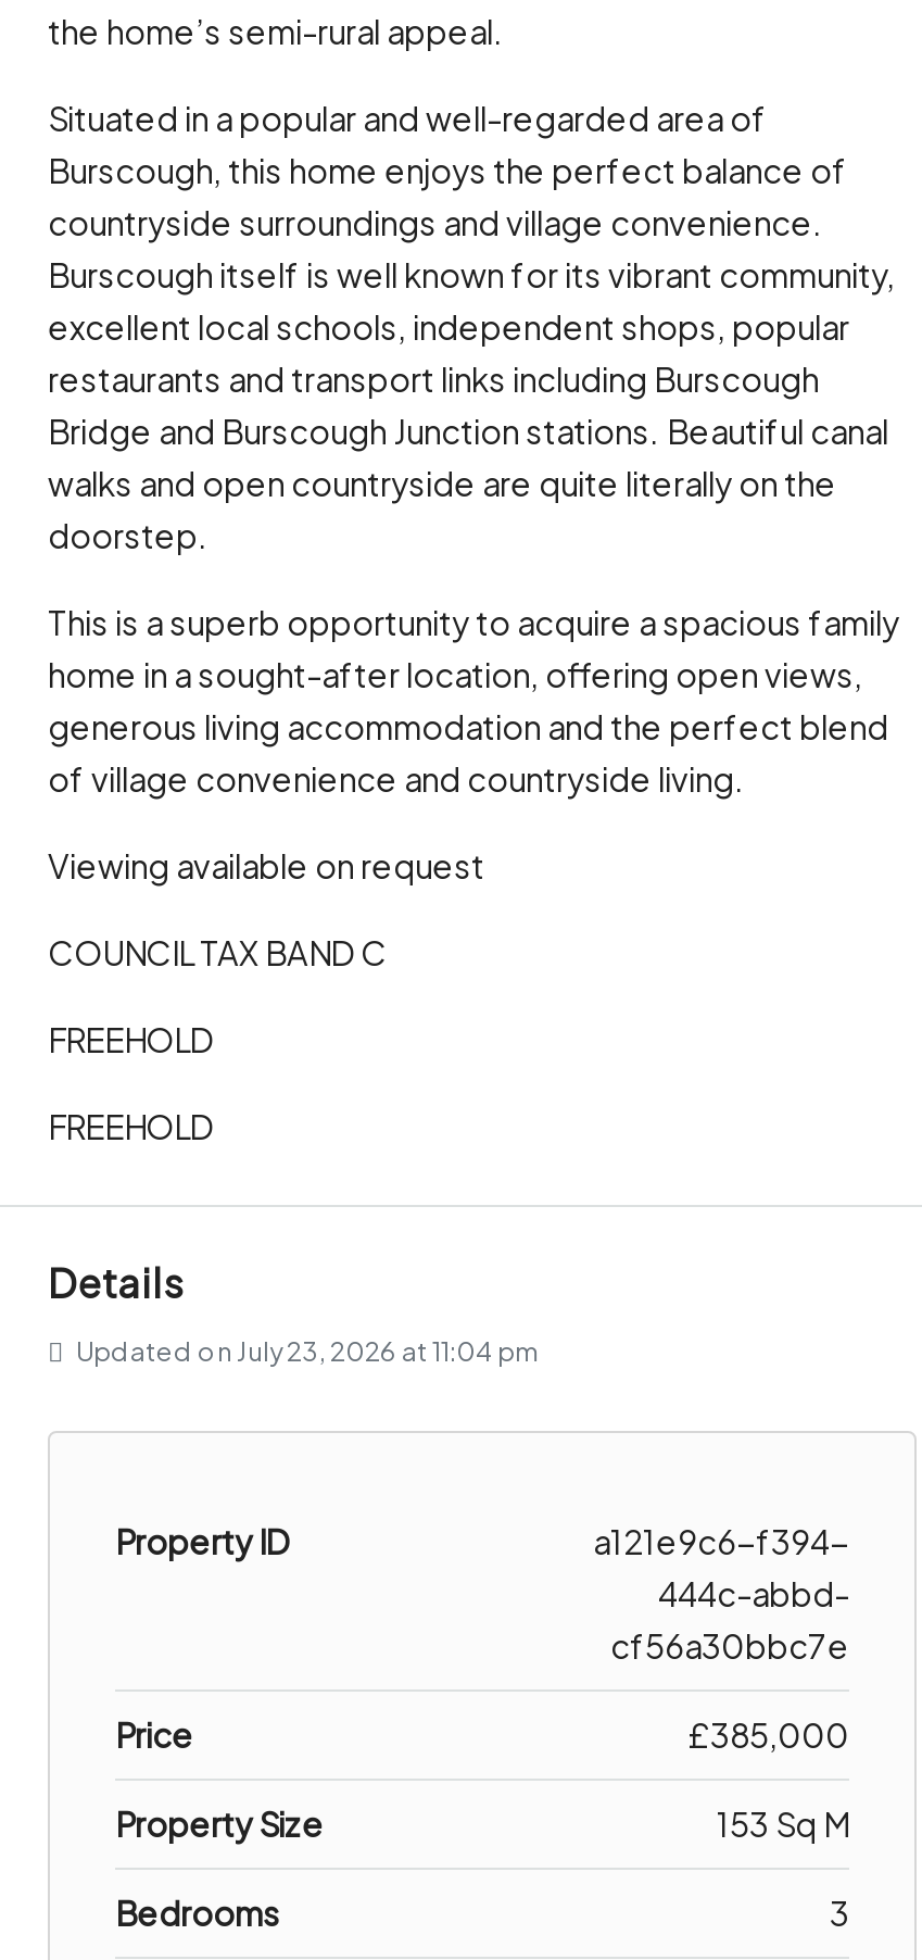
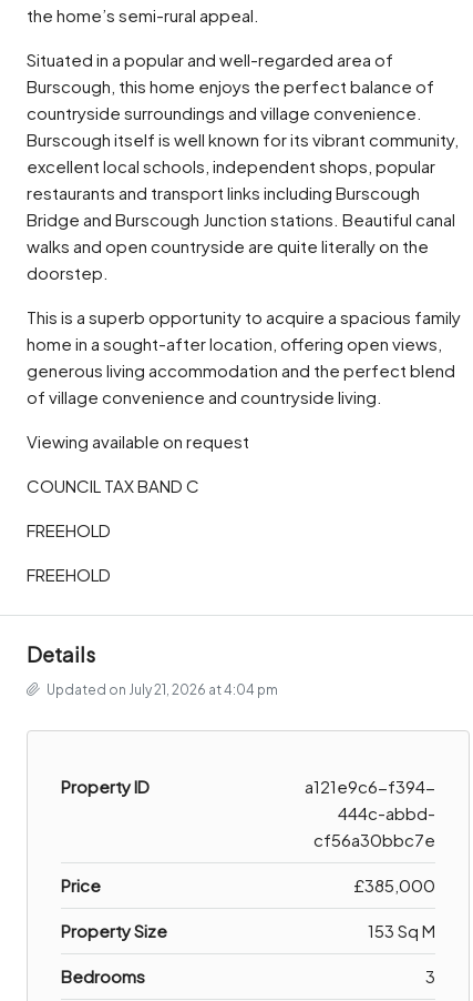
[72,1335,539,1367] Updated on July 23, 2026 at 11:04 pm -> [44,682,278,698] Updated on July 21, 2026 at 4:04 pm

